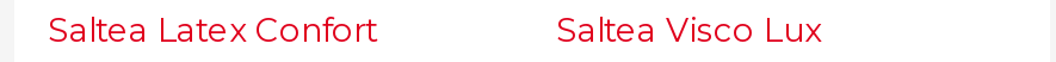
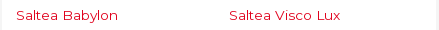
[48,12,377,51] Saltea Latex Confort -> [16,7,118,23] Saltea Babylon

